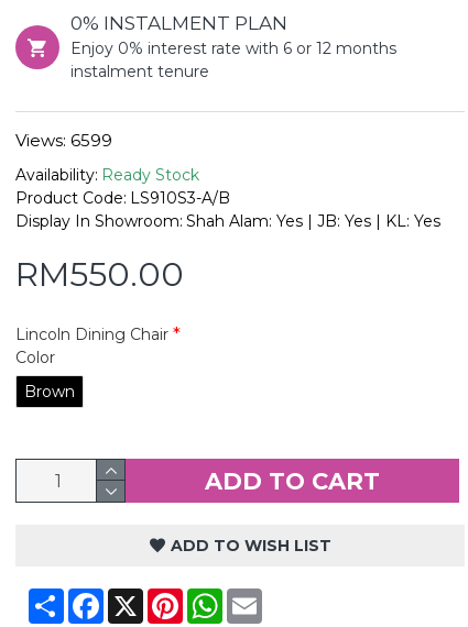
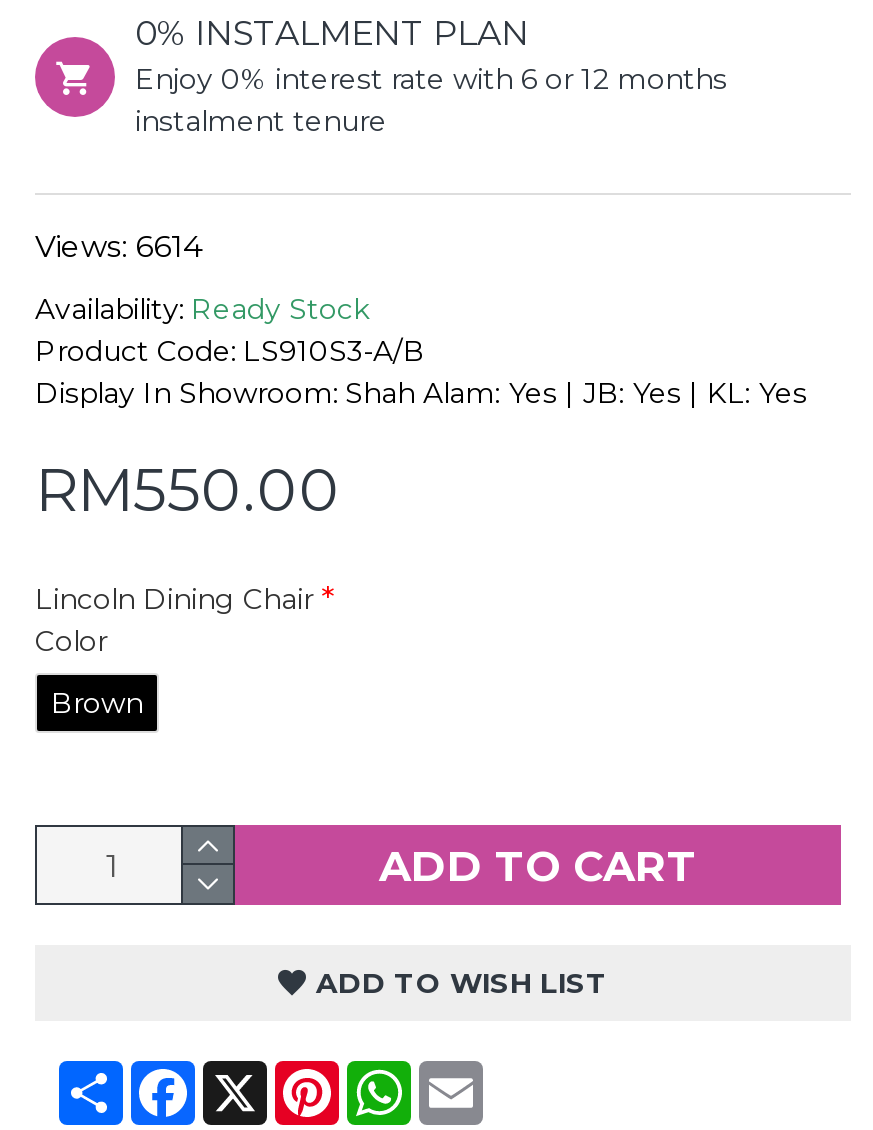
[15,130,112,151] Views: 6599 -> [35,227,203,265] Views: 6614

